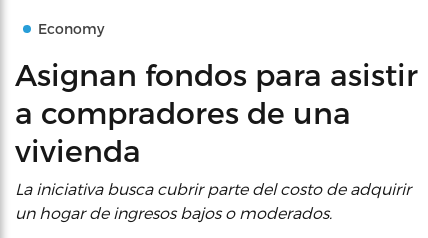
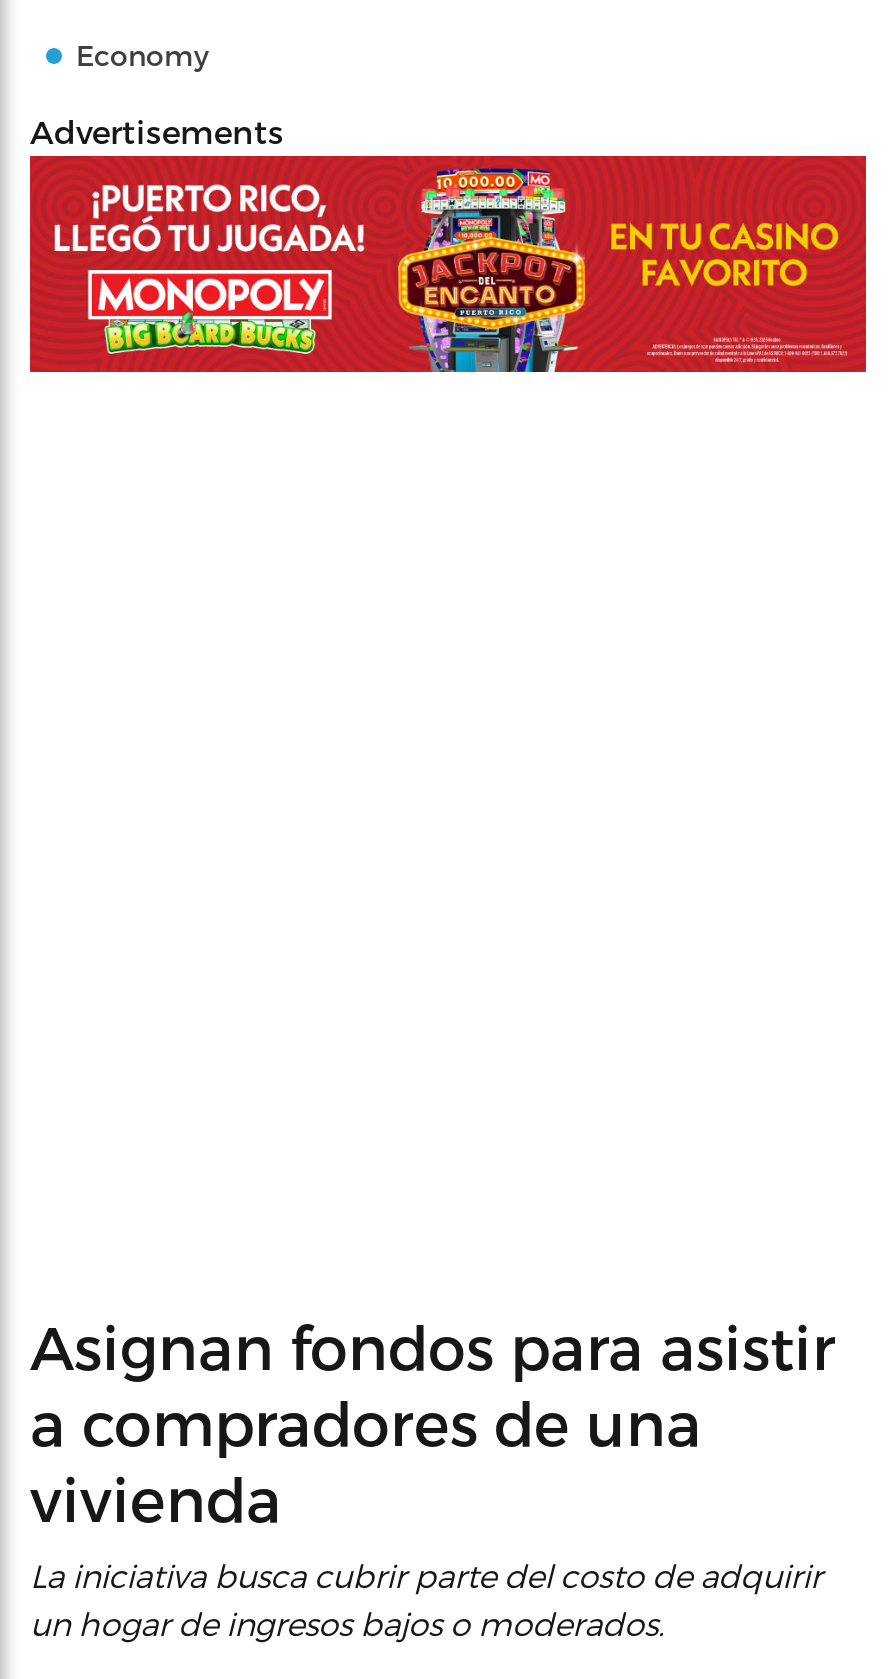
none -> [28,154,868,374] [image]
none -> [30,112,284,150] Advertisements

